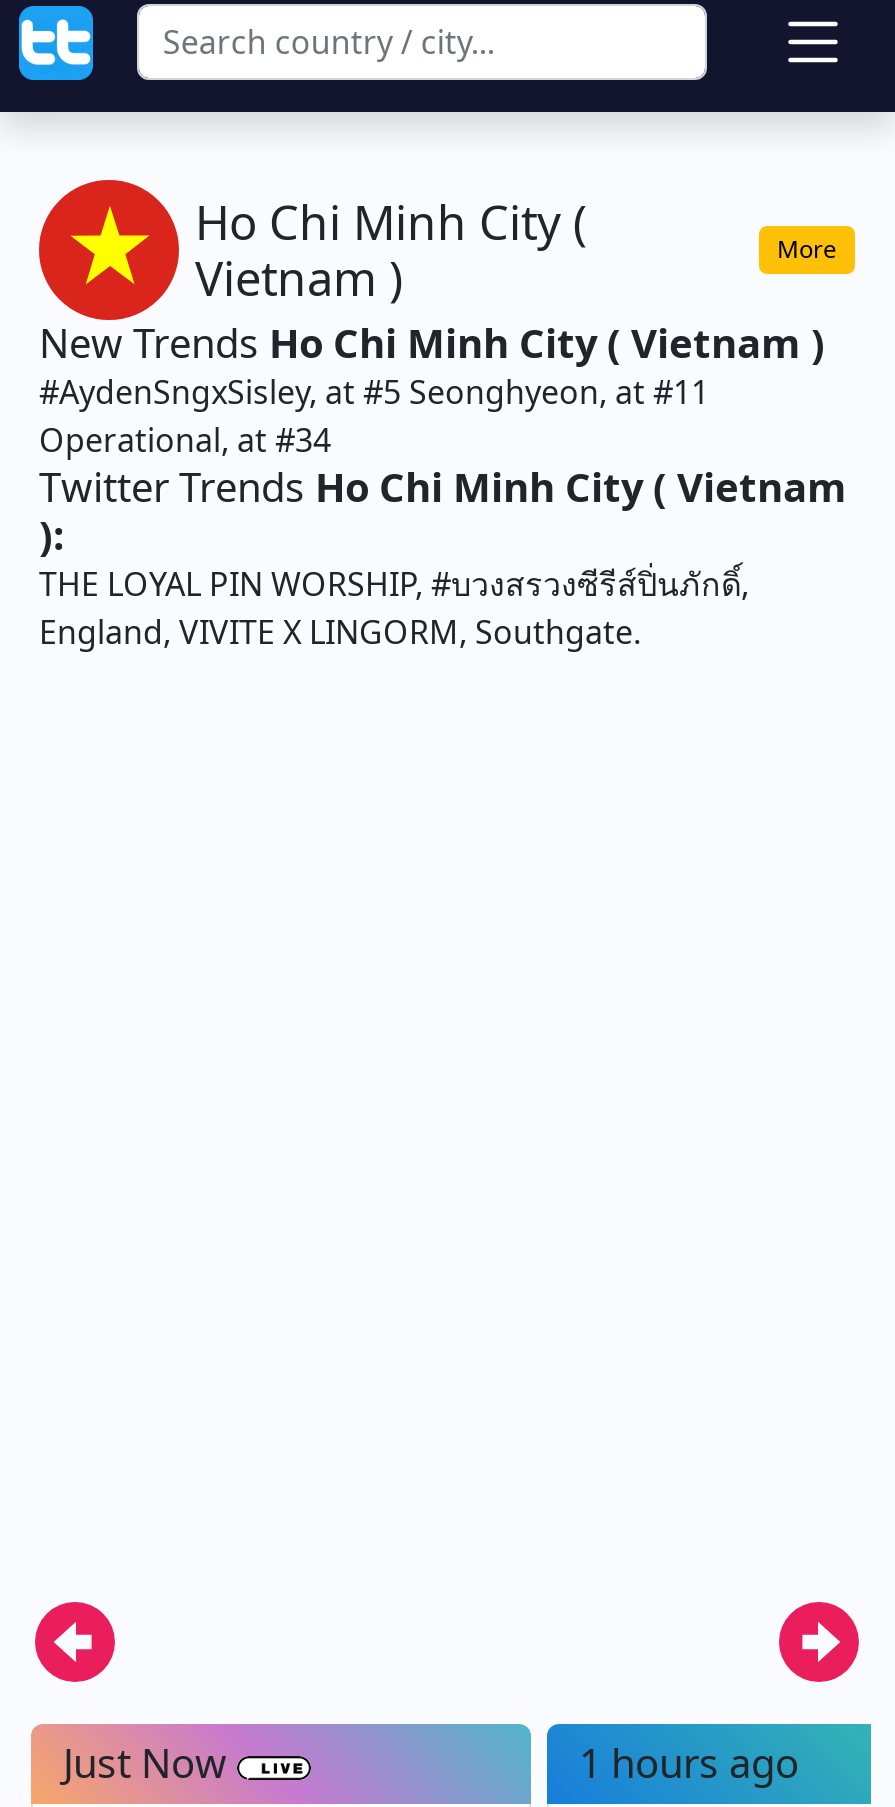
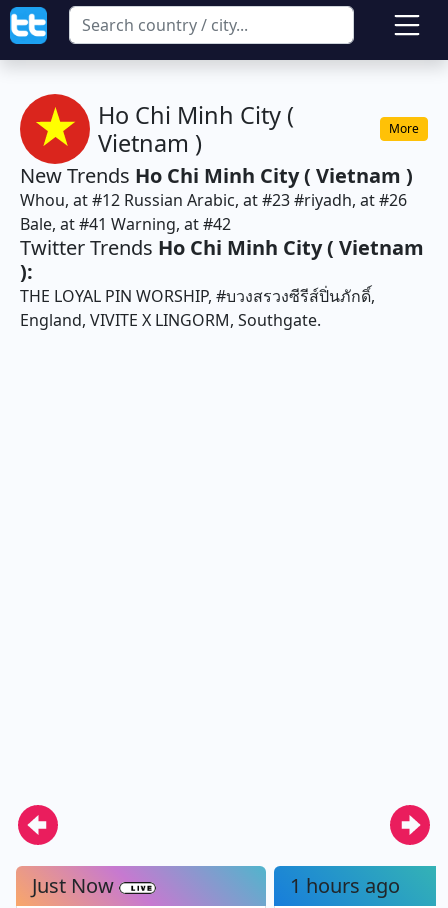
[39,370,709,462] #AydenSngxSisley, at #5 Seonghyeon, at #11 | Operational, at #34 -> [20,189,407,235] Whou, at #12 Russian Arabic, at #23 #riyadh, at #26 | Bale, at #41 Warning, at #42

